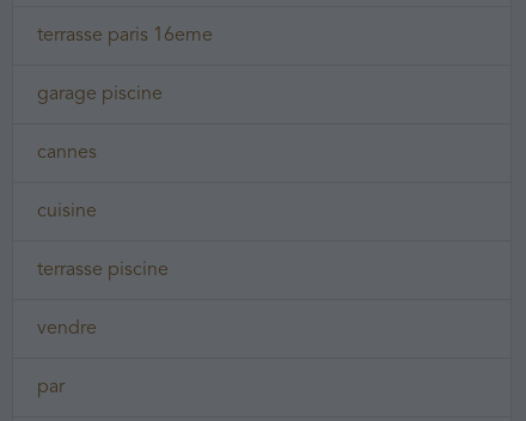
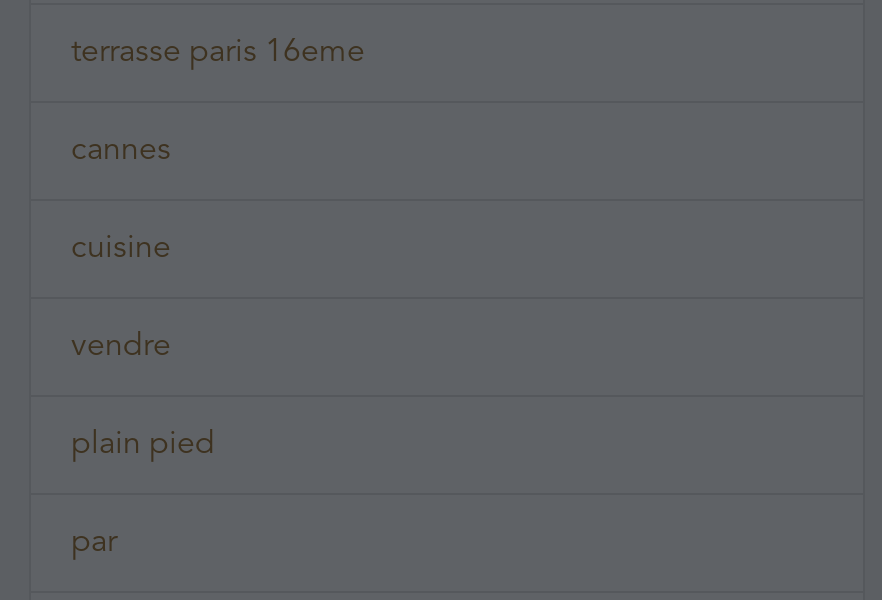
[37,85,163,104] garage piscine -> none
[37,261,169,280] terrasse piscine -> none
moved [37,319,97,338] -> [71,331,171,363]: vendre
none -> [71,429,215,461] plain pied

